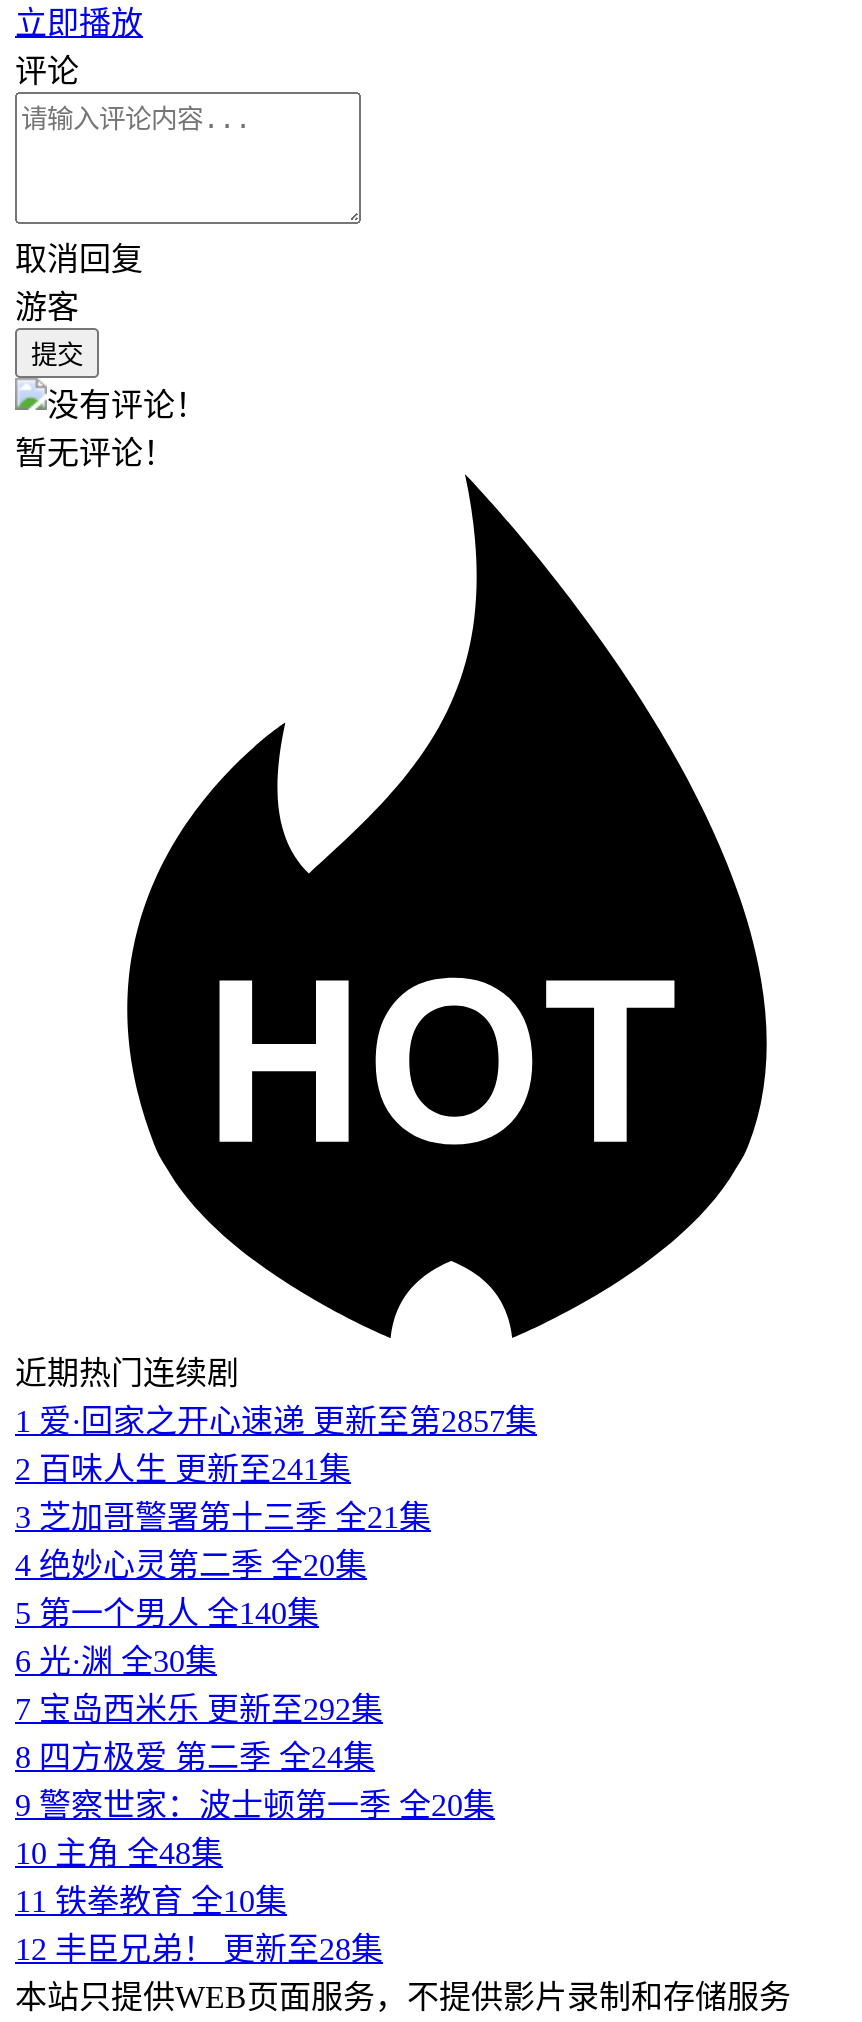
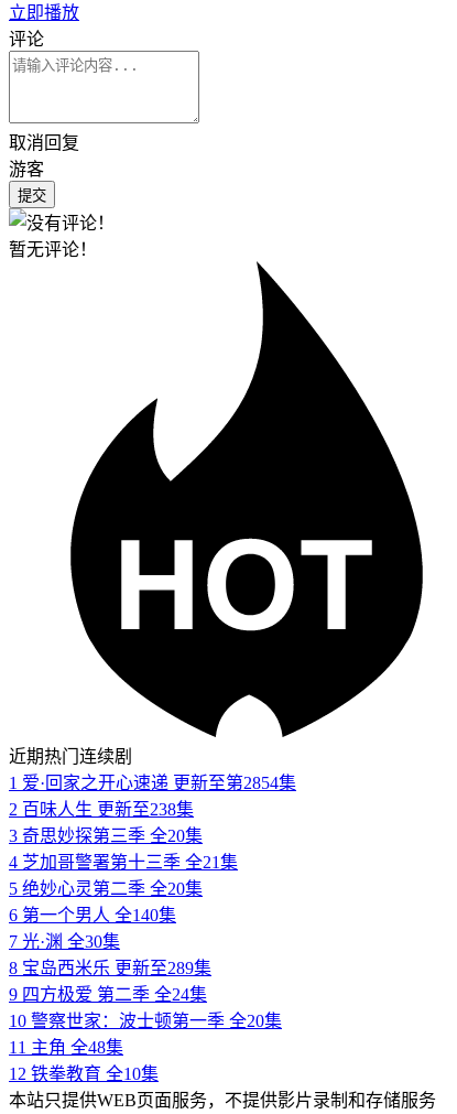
[15,1405,537,1967] 1 爱·回家之开心速递 更新至第2857集 | 2 百味人生 更新至241集 | 3 芝加哥警署第十三季 全21集 | 4 绝妙心灵第二季 全20集 | 5 第一个男人 全140集 | 6 光·渊 全30集 | 7 宝岛西米乐 更新至292集 | 8 四方极爱 第二季 全24集 | 9 警察世家：波士顿第一季 全20集 | 10 主角 全48集 | 11 铁拳教育 全10集 | 12 丰臣兄弟！ 更新至28集 -> [9,774,296,1084] 1 爱·回家之开心速递 更新至第2854集 | 2 百味人生 更新至238集 | 3 奇思妙探第三季 全20集 | 4 芝加哥警署第十三季 全21集 | 5 绝妙心灵第二季 全20集 | 6 第一个男人 全140集 | 7 光·渊 全30集 | 8 宝岛西米乐 更新至289集 | 9 四方极爱 第二季 全24集 | 10 警察世家：波士顿第一季 全20集 | 11 主角 全48集 | 12 铁拳教育 全10集

